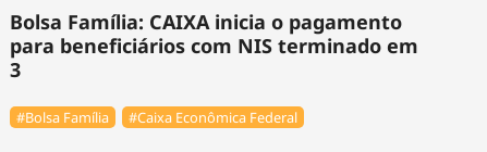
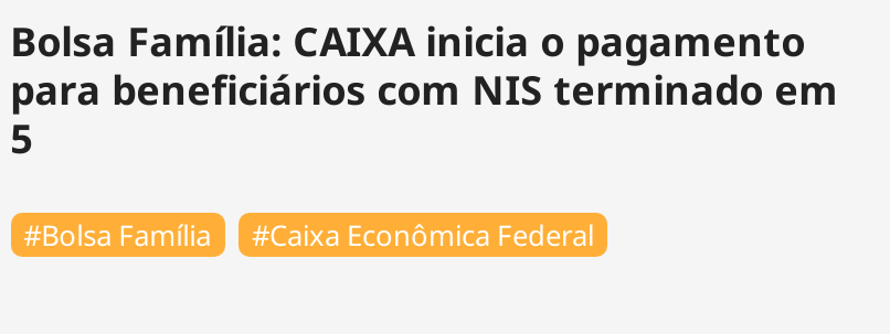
[9,57,20,83] 3 -> [10,112,32,165] 5

